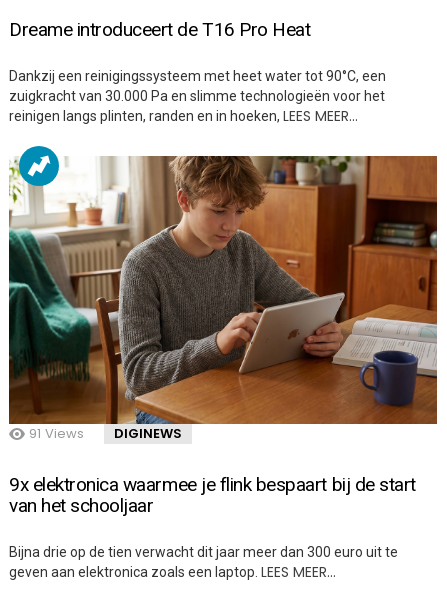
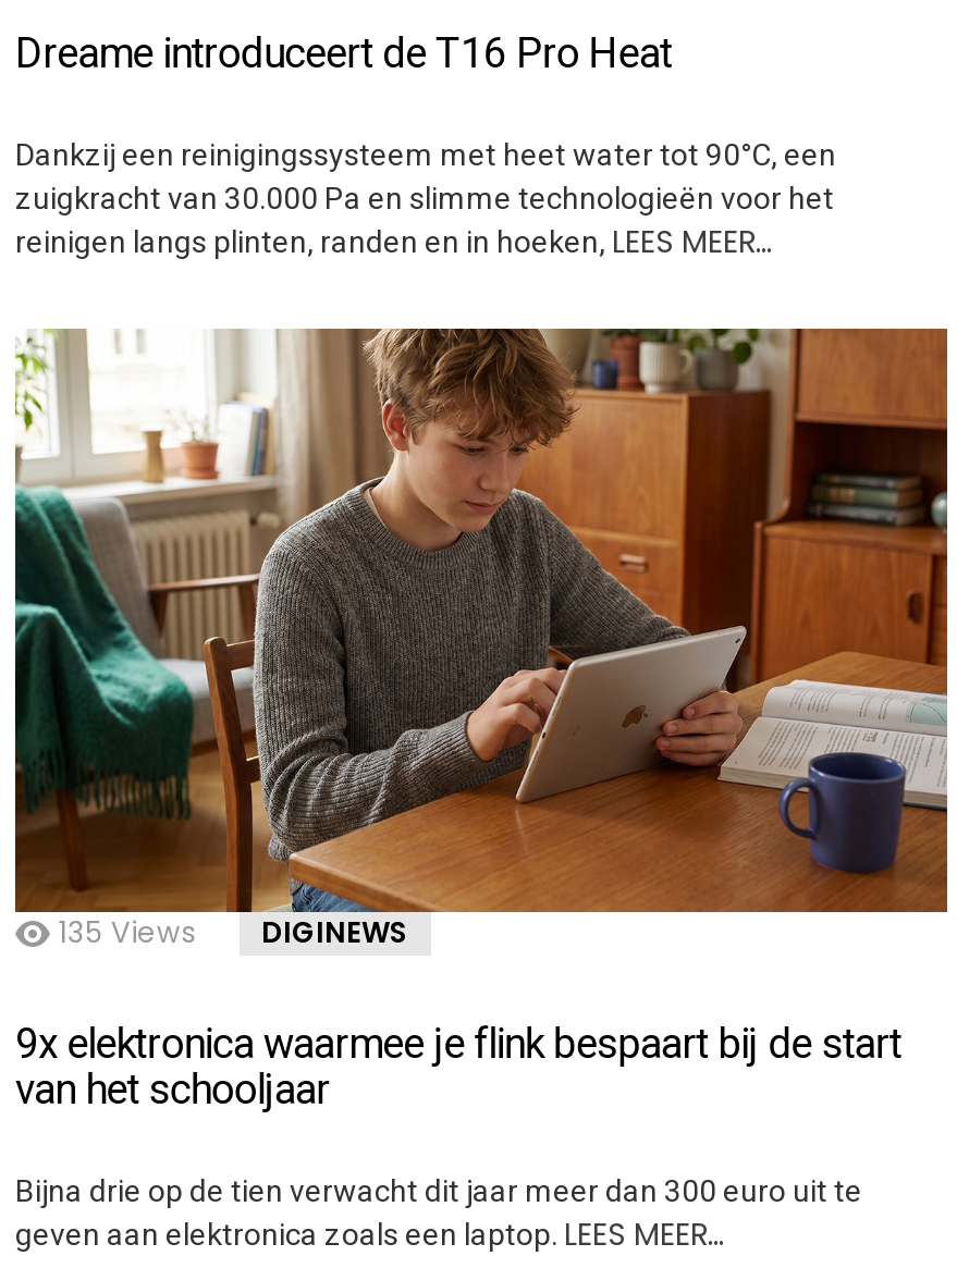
[18,145,60,187] [image] -> [37,307,124,394] [image]
[29,424,182,443] 91 Views DIGINEWS -> [59,912,409,953] 135 Views DIGINEWS

